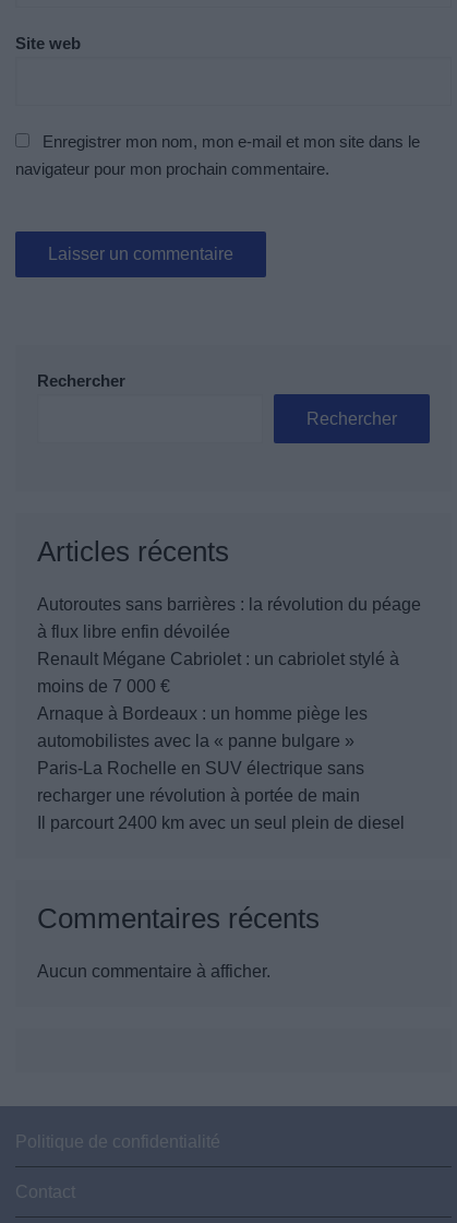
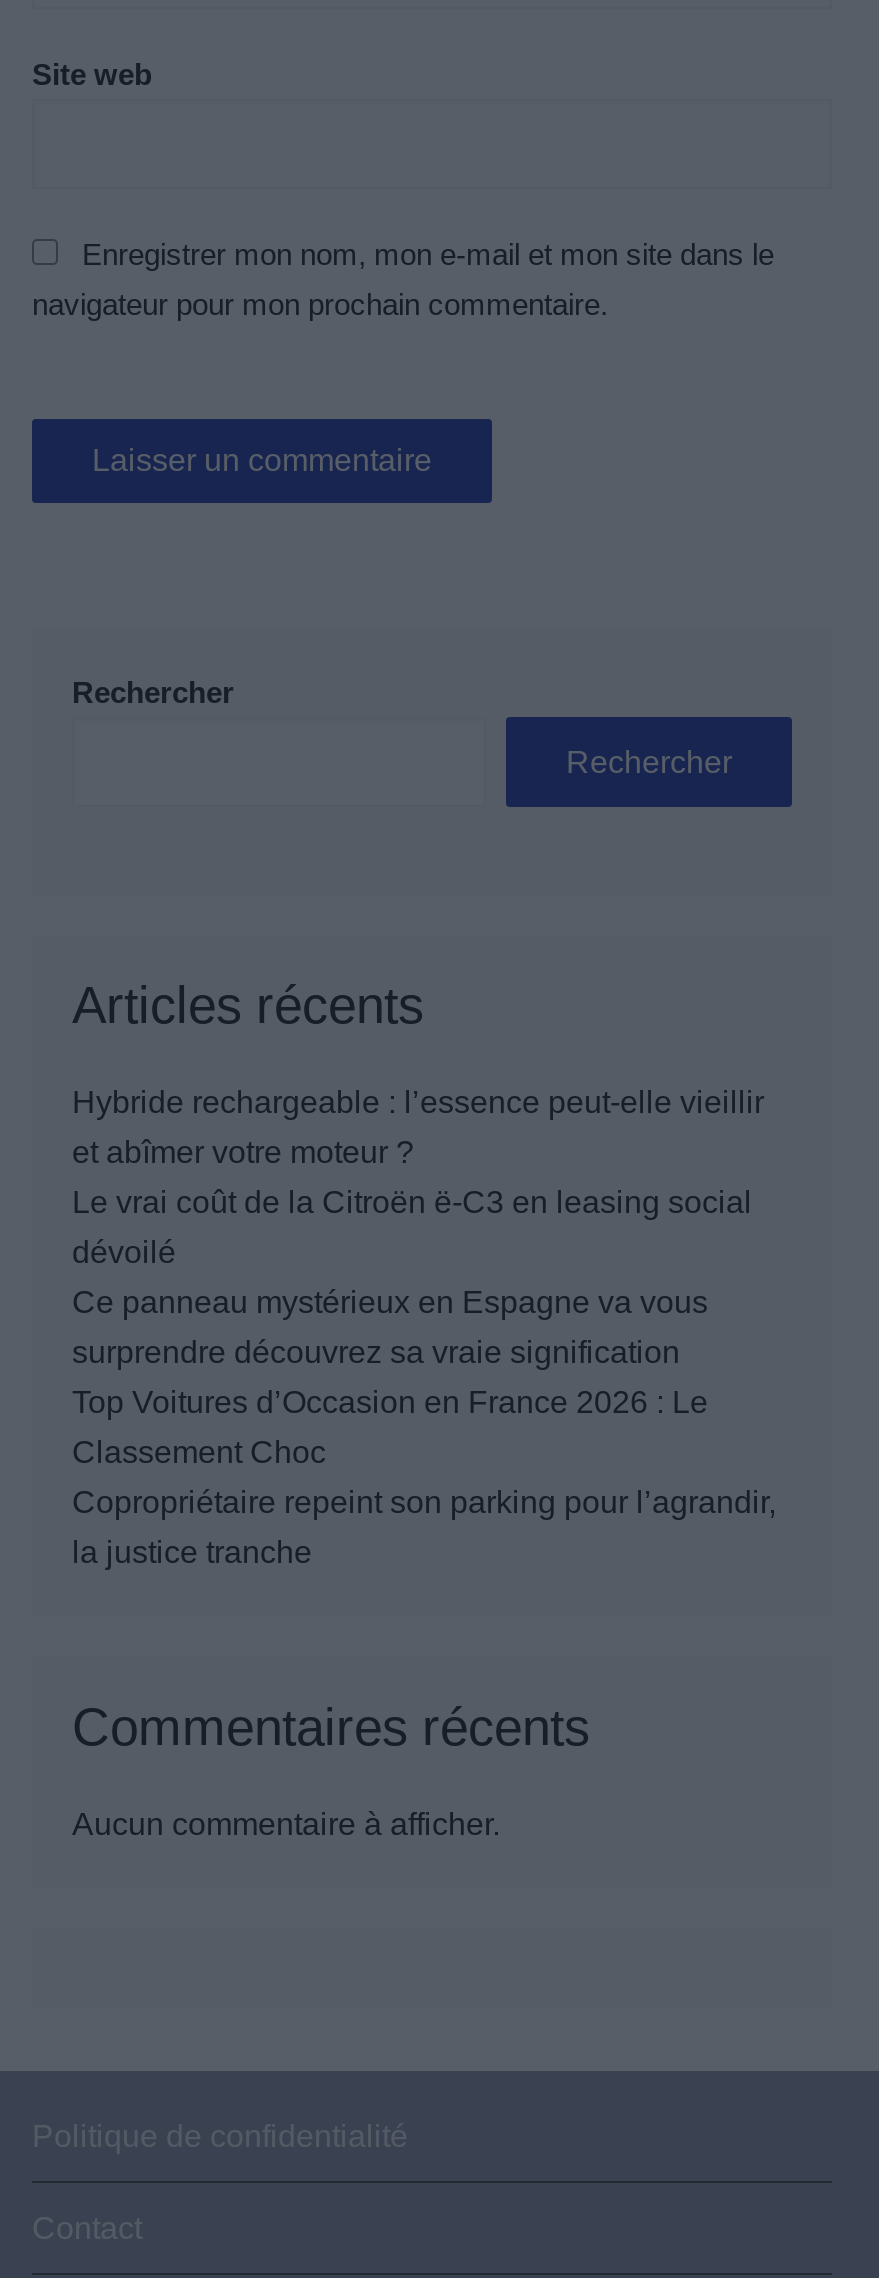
[37,595,421,832] Autoroutes sans barrières : la révolution du péage | à flux libre enfin dévoilée | Renault Mégane Cabriolet : un cabriolet stylé à | moins de 7 000 € | Arnaque à Bordeaux : un homme piège les | automobilistes avec la « panne bulgare » | Paris-La Rochelle en SUV électrique sans | recharger une révolution à portée de main | Il parcourt 2400 km avec un seul plein de diesel -> [72,1086,776,1570] Hybride rechargeable : l’essence peut-elle vieillir | et abîmer votre moteur ? | Le vrai coût de la Citroën ë-C3 en leasing social | dévoilé | Ce panneau mystérieux en Espagne va vous | surprendre découvrez sa vraie signification | Top Voitures d’Occasion en France 2026 : Le | Classement Choc | Copropriétaire repeint son parking pour l’agrandir, | la justice tranche

